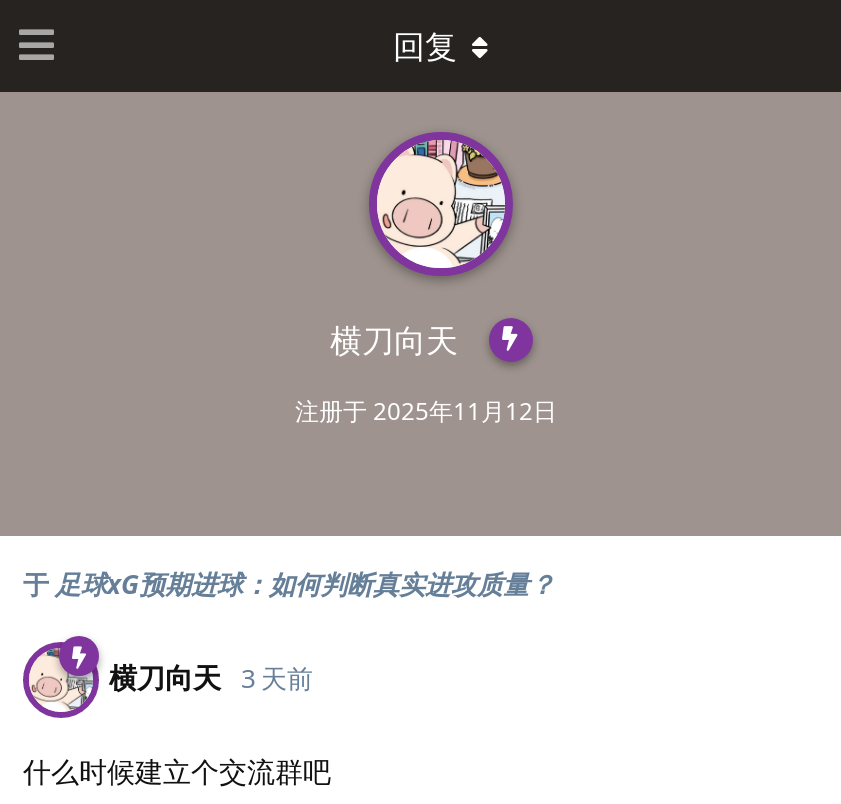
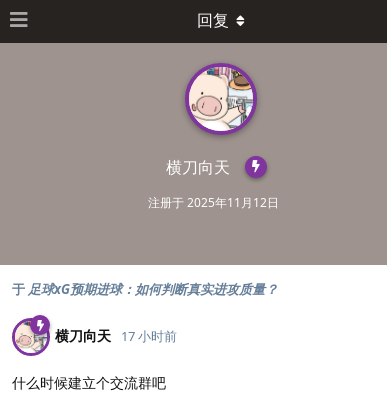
[109,658,313,696] 横刀向天 3 天前 -> [55,326,177,345] 横刀向天 17 小时前

